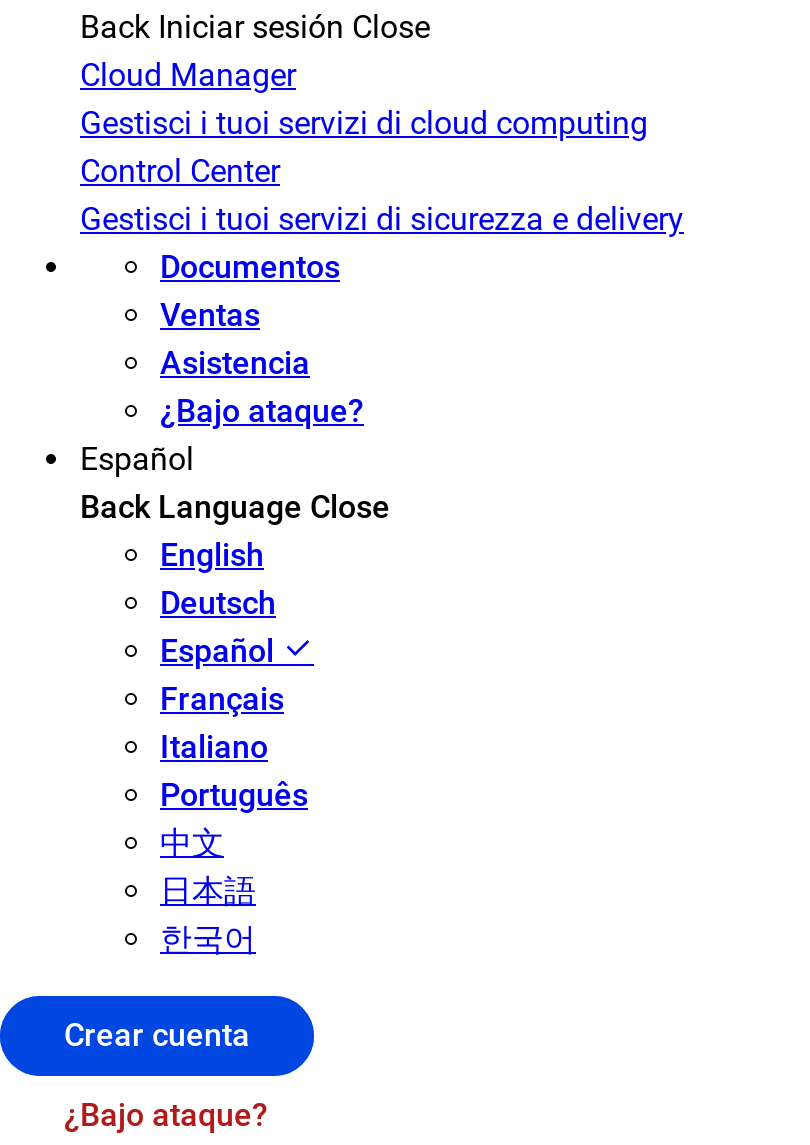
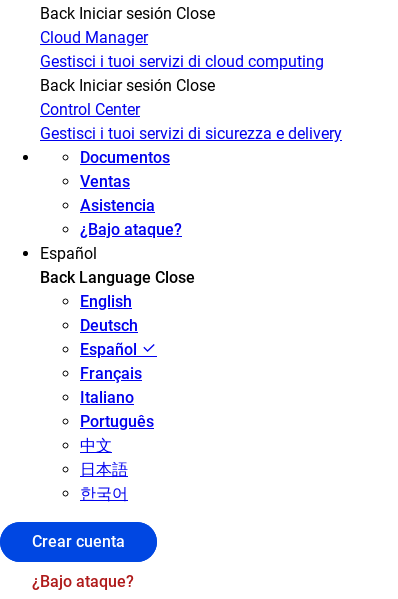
none -> [40,76,215,95] Back Iniciar sesión Close

